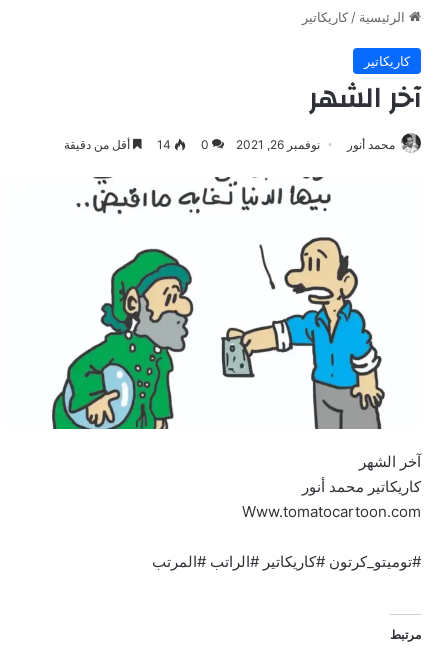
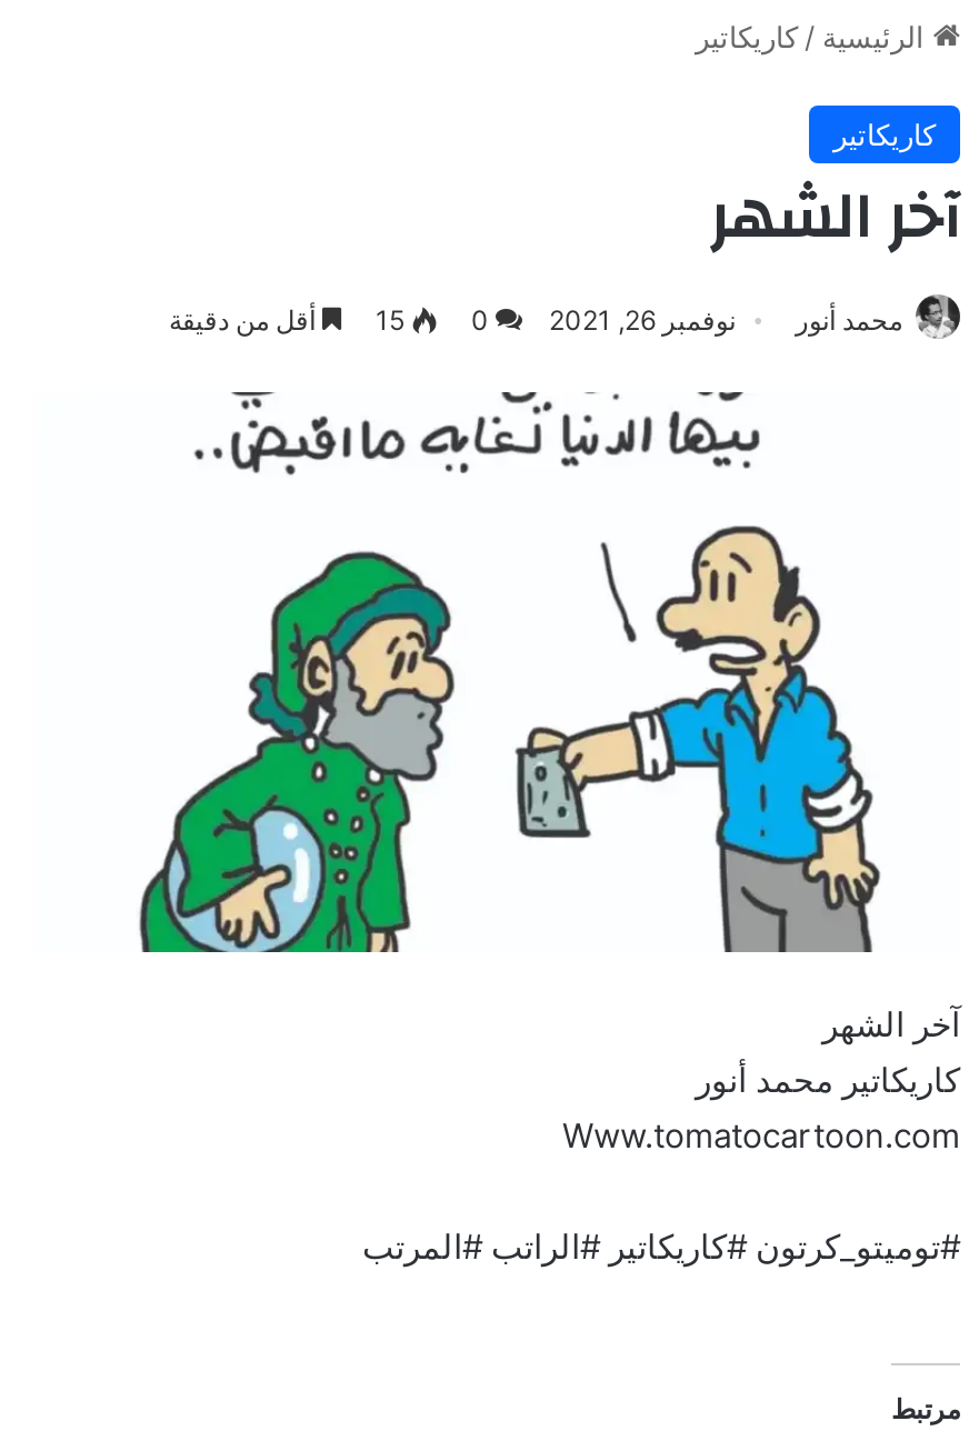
[157,137,171,152] 14 -> [376,303,404,337] 15

